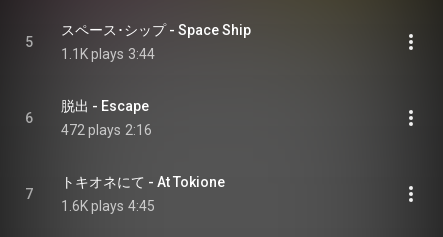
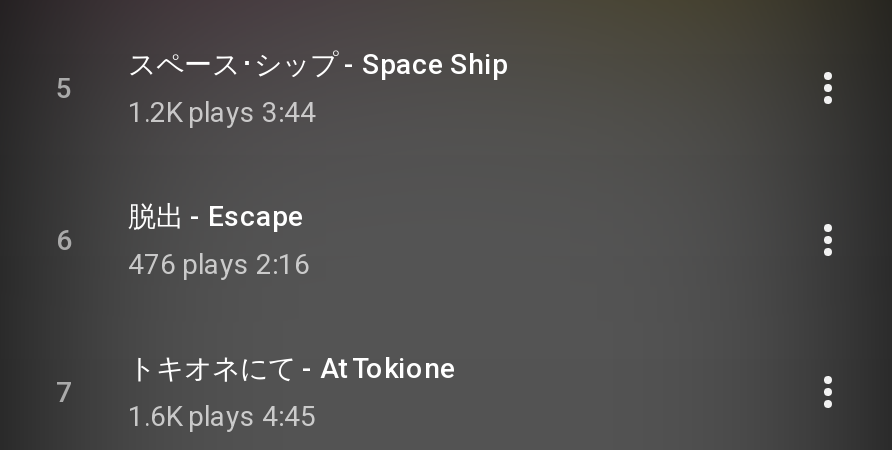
[61,46,155,62] 1.1K plays 3:44 -> [128,96,316,128] 1.2K plays 3:44
[61,122,152,138] 472 plays 2:16 -> [128,248,310,280] 476 plays 2:16

